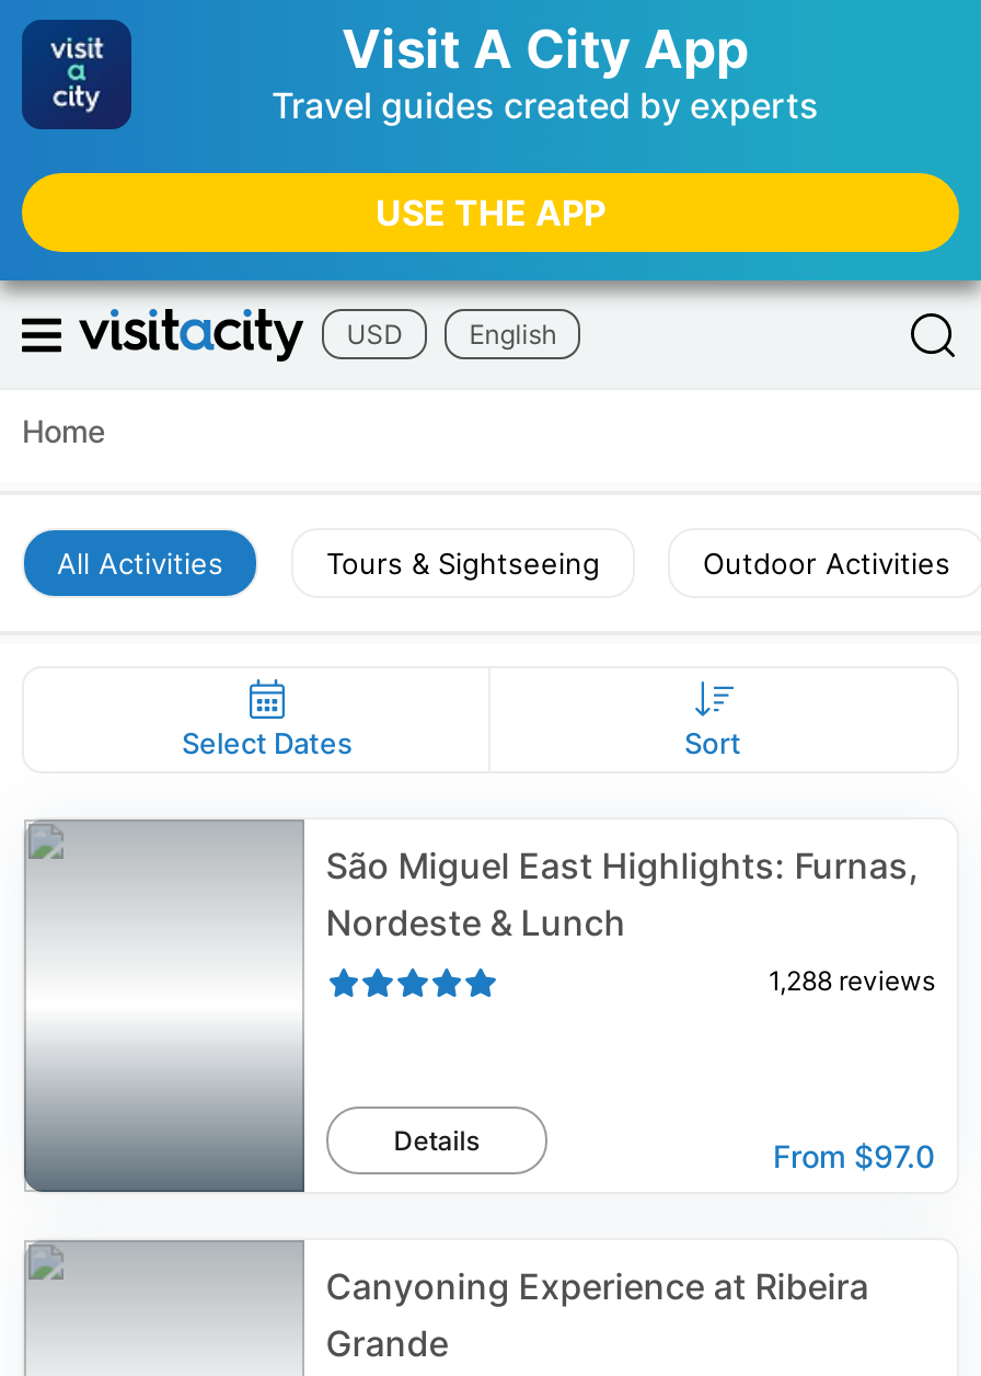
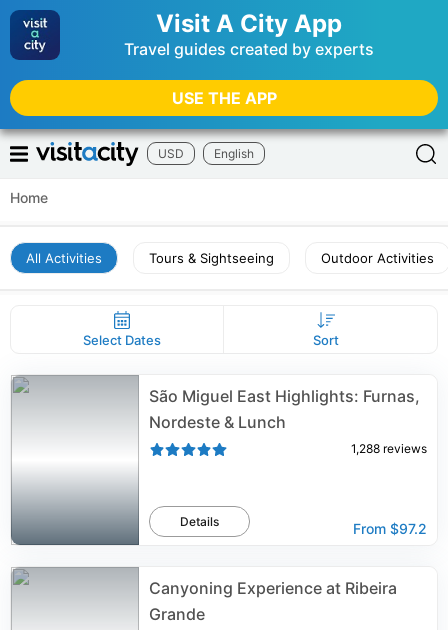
[773,1137,935,1174] From $97.0 -> [353,520,427,537] From $97.2

